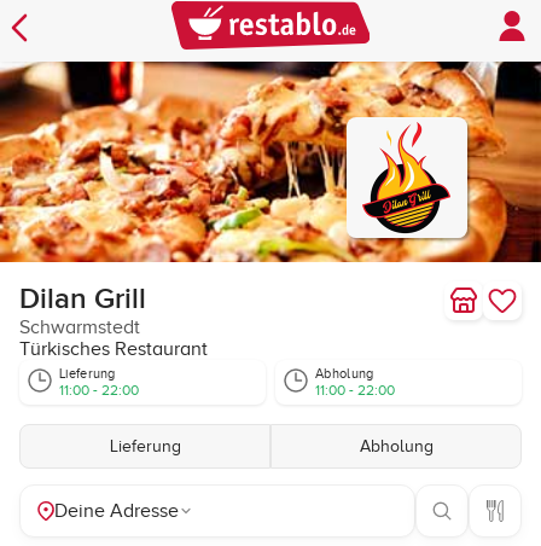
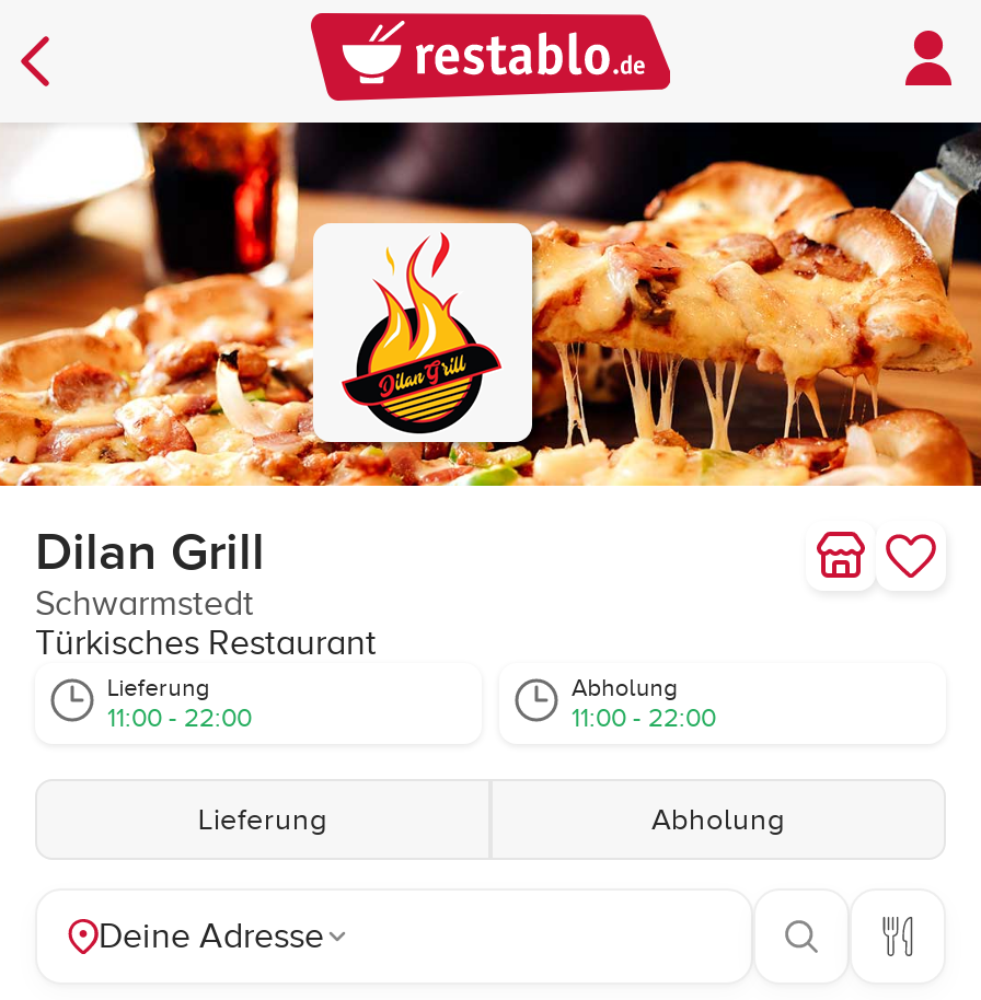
[4,60,537,263] [image] -> [7,120,974,488] [image]

